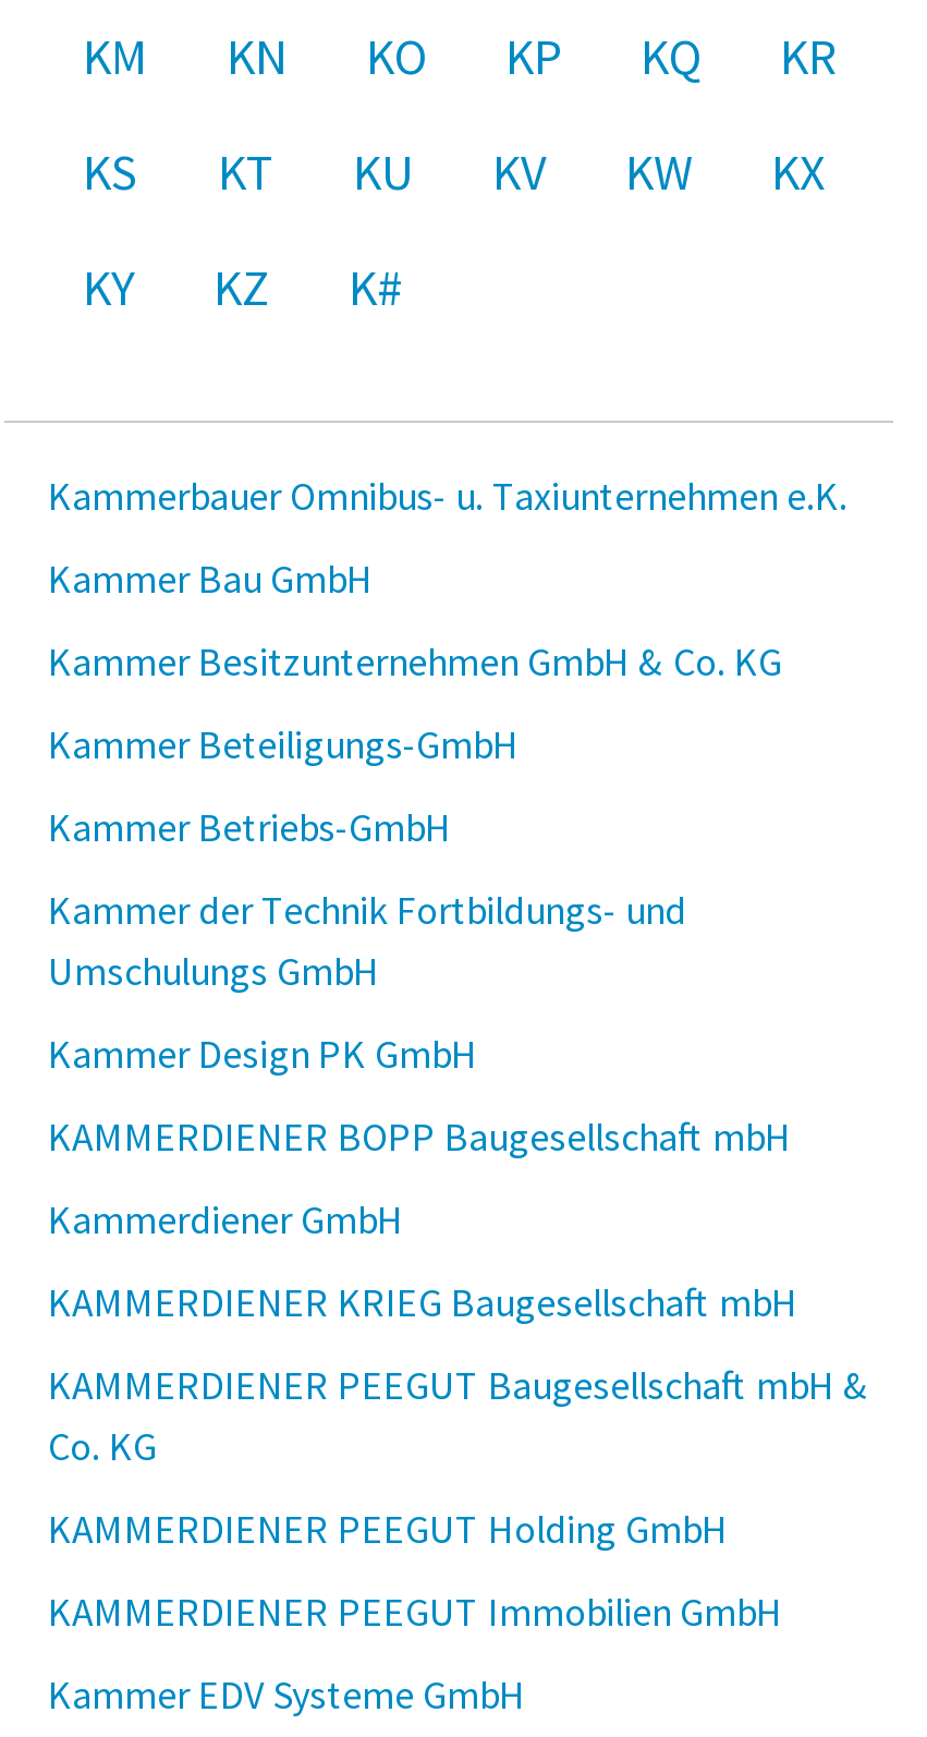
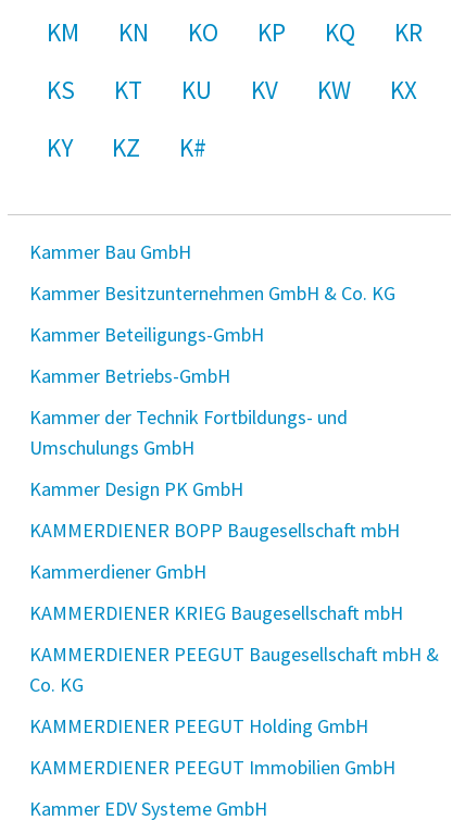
[48,471,847,521] Kammerbauer Omnibus- u. Taxiunternehmen e.K. -> none

